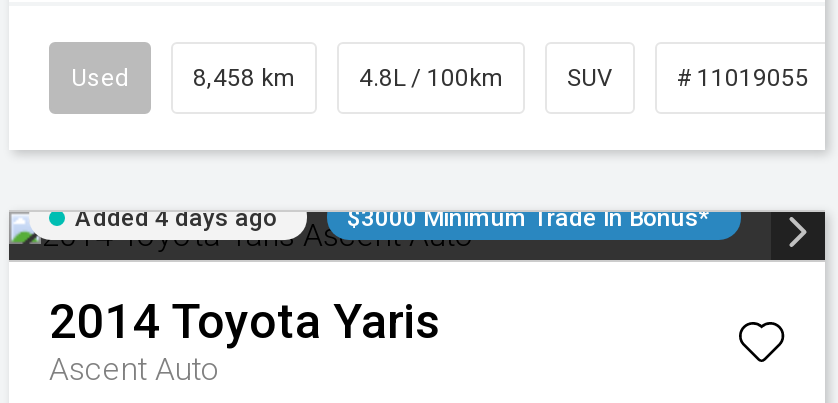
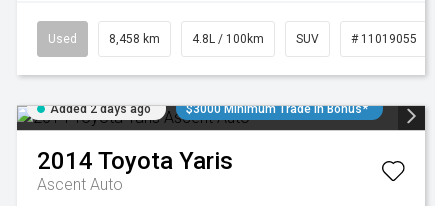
[75,204,277,232] Added 4 days ago -> [50,102,151,116] Added 2 days ago

